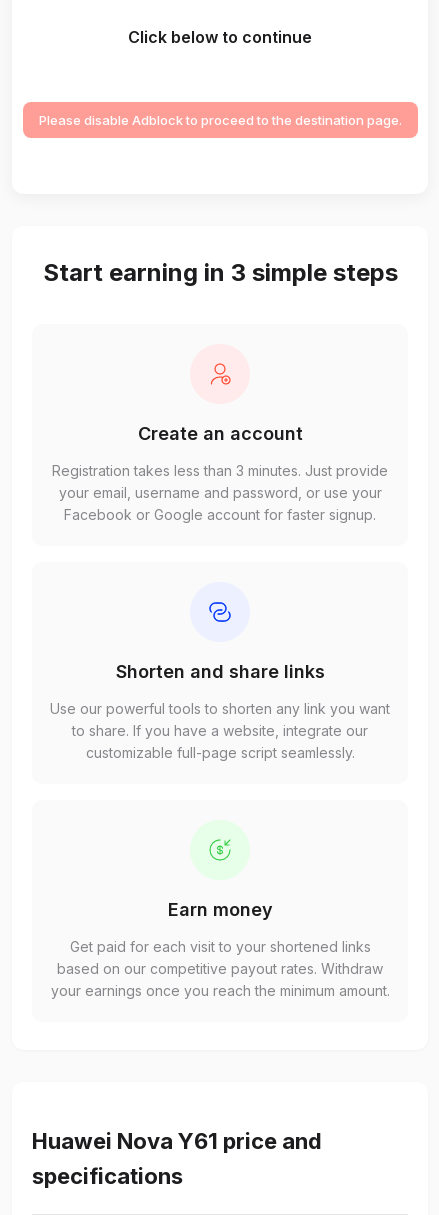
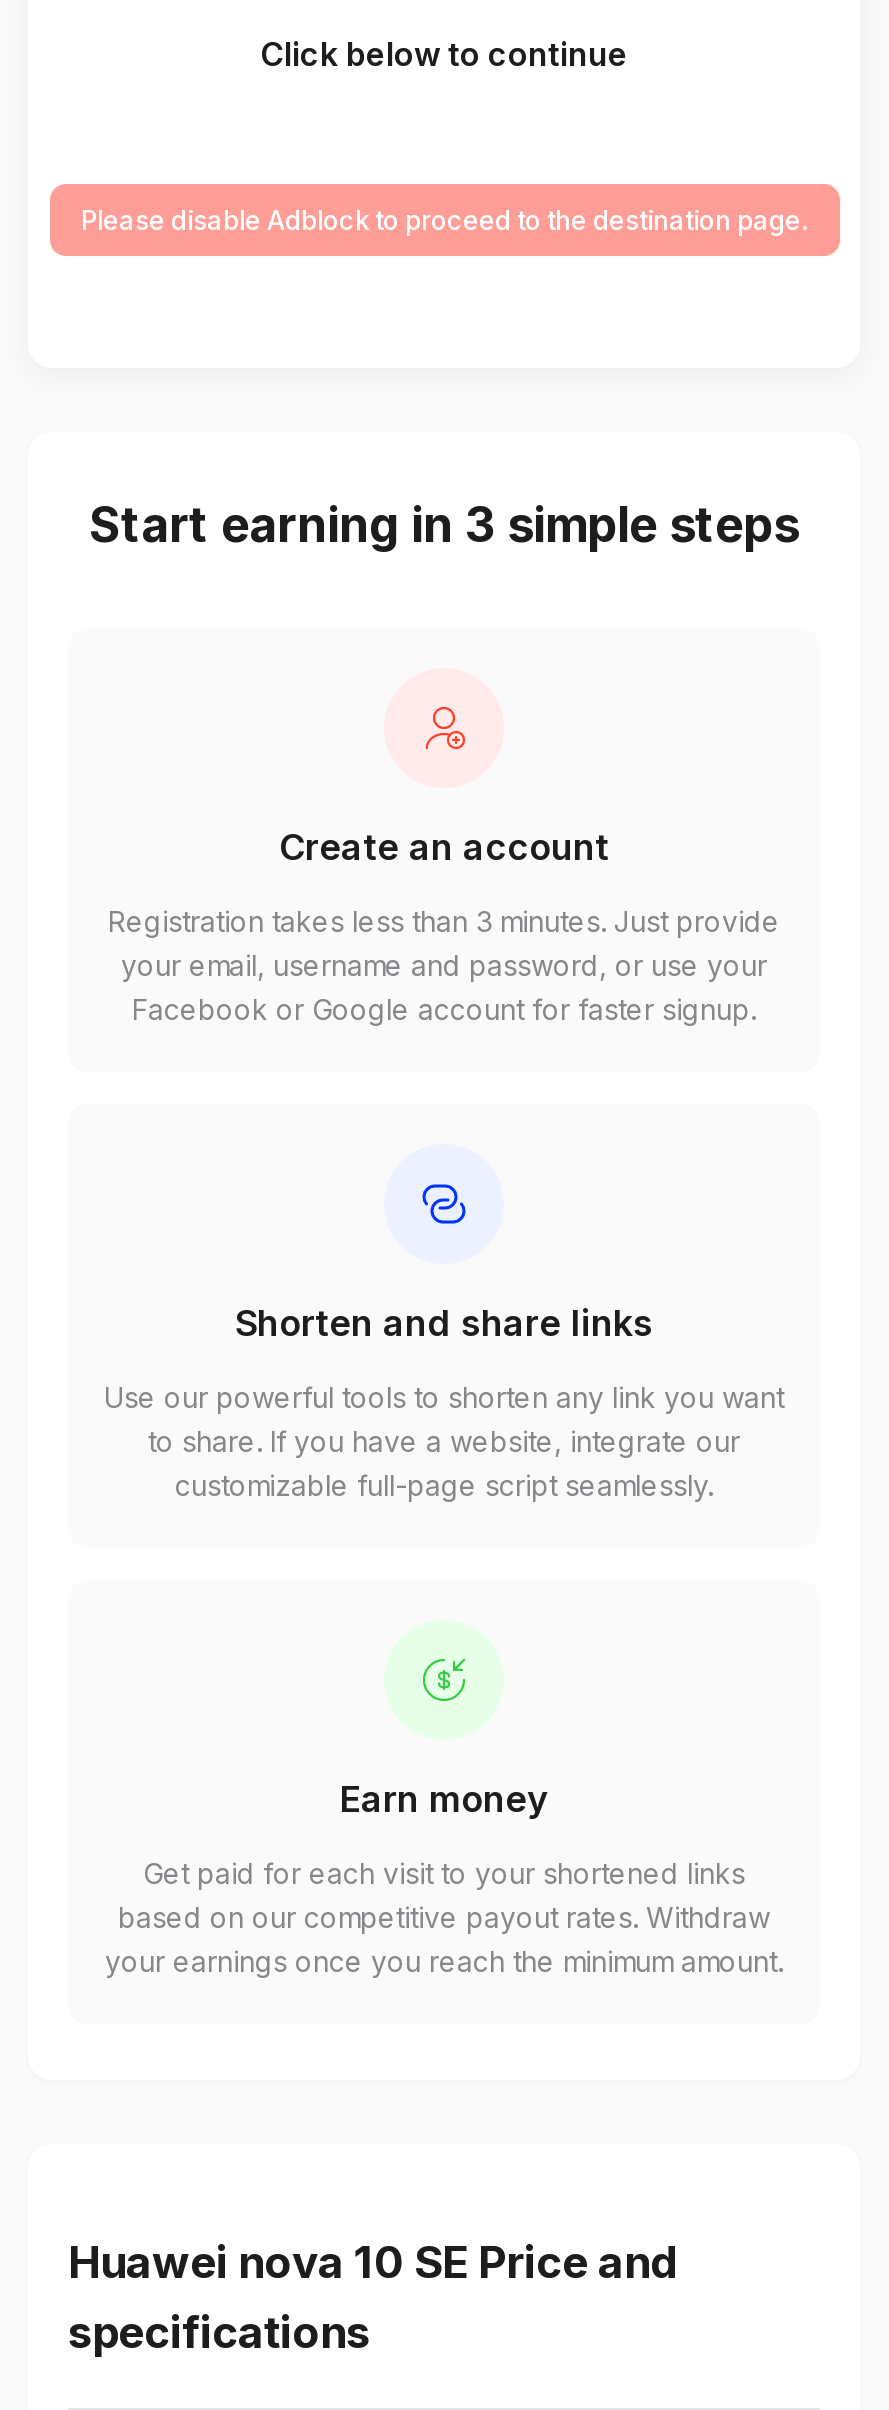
[32,1128,322,1154] Huawei Nova Y61 price and -> [68,2236,678,2288] Huawei nova 10 SE Price and

